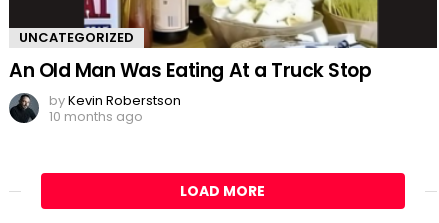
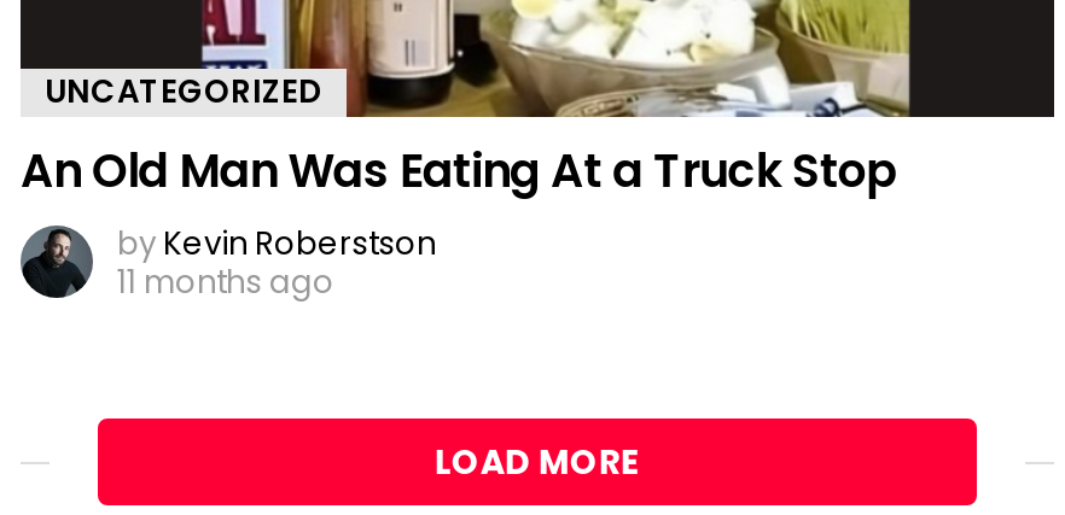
[49,107,143,126] 10 months ago -> [117,258,334,303] 11 months ago

